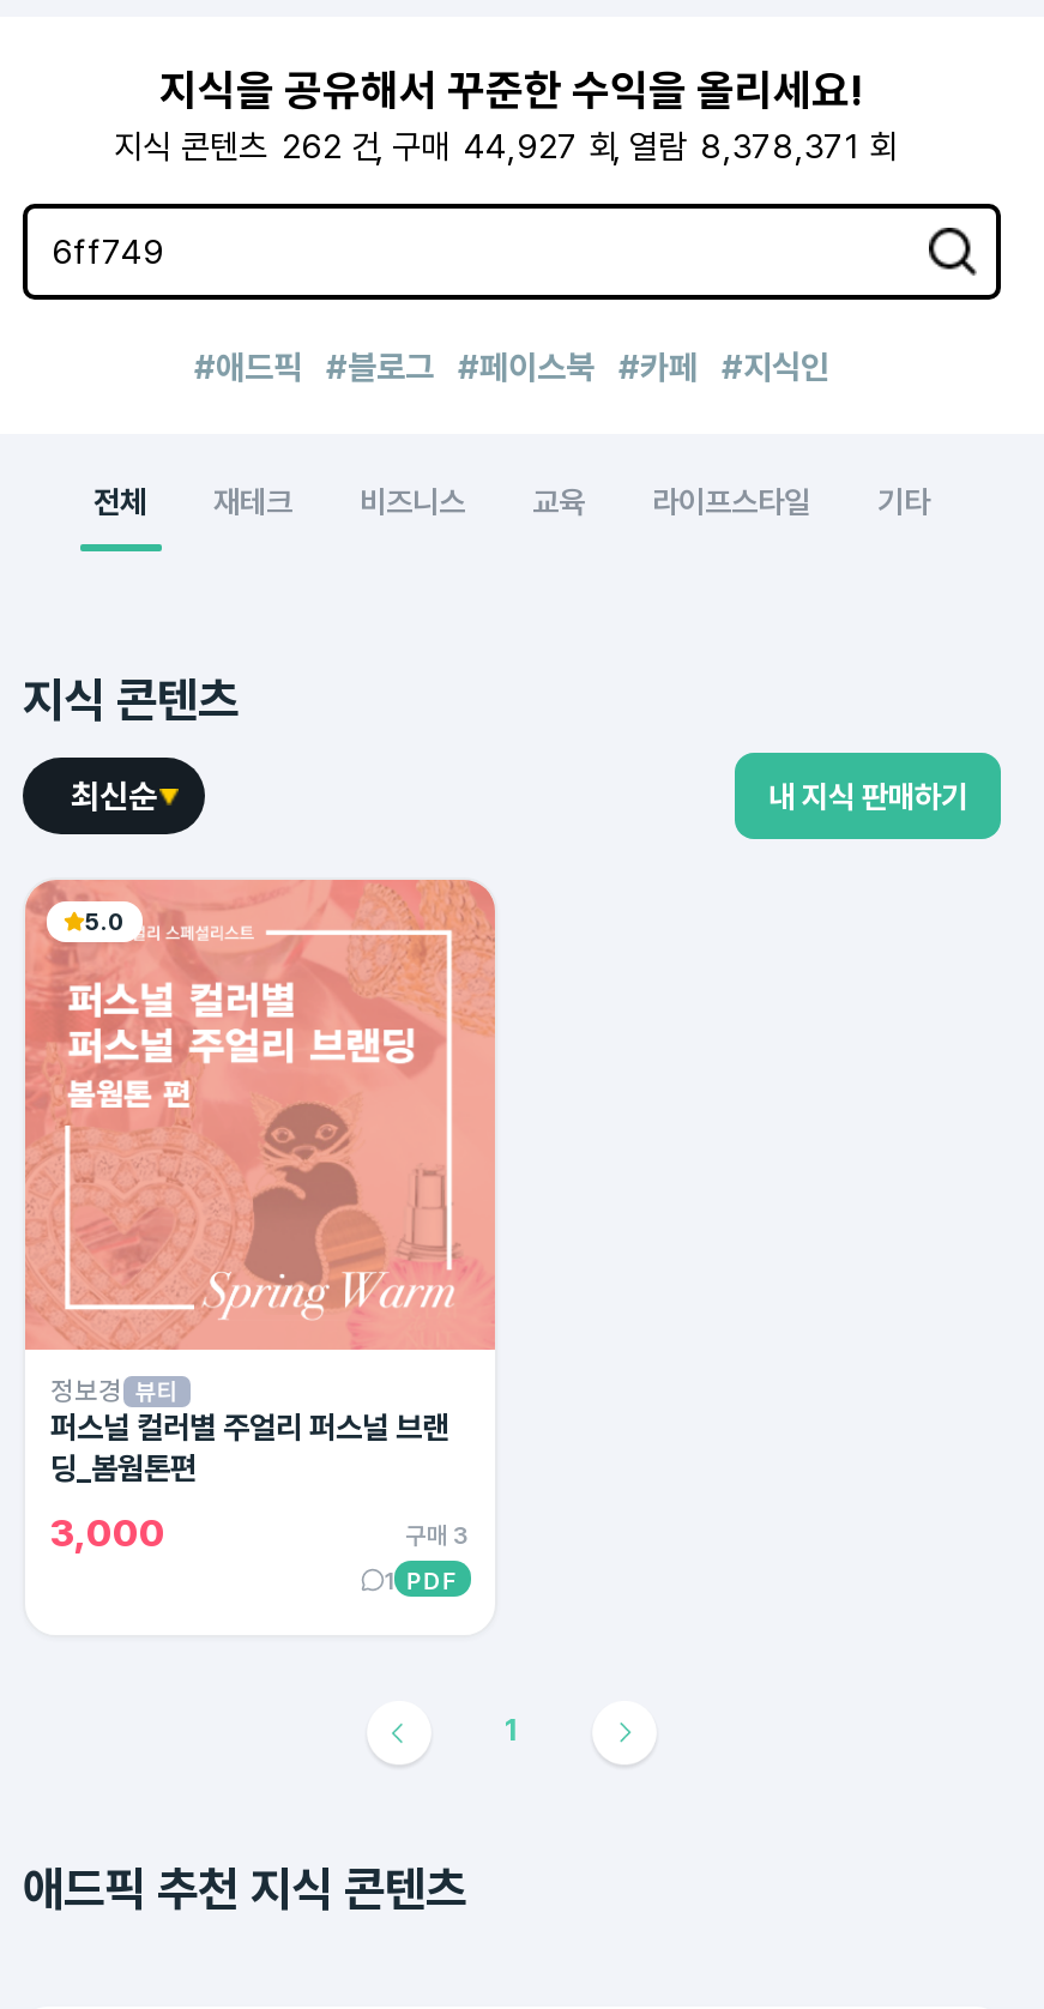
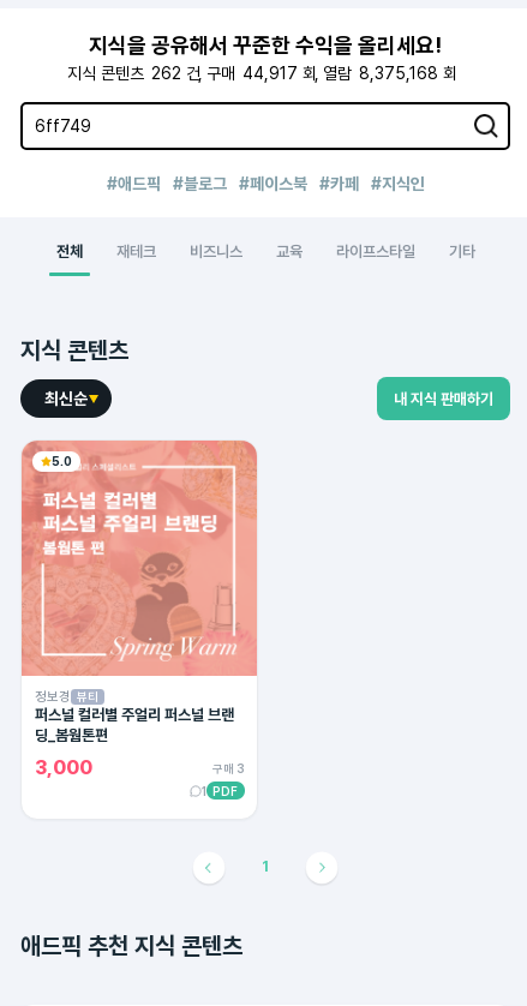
[114,127,898,165] 지식 콘텐츠 262 건 구매 44,927 회 열람 8,378,371 회 -> [67,64,457,83] 지식 콘텐츠 262 건 구매 44,917 회 열람 8,375,168 회

